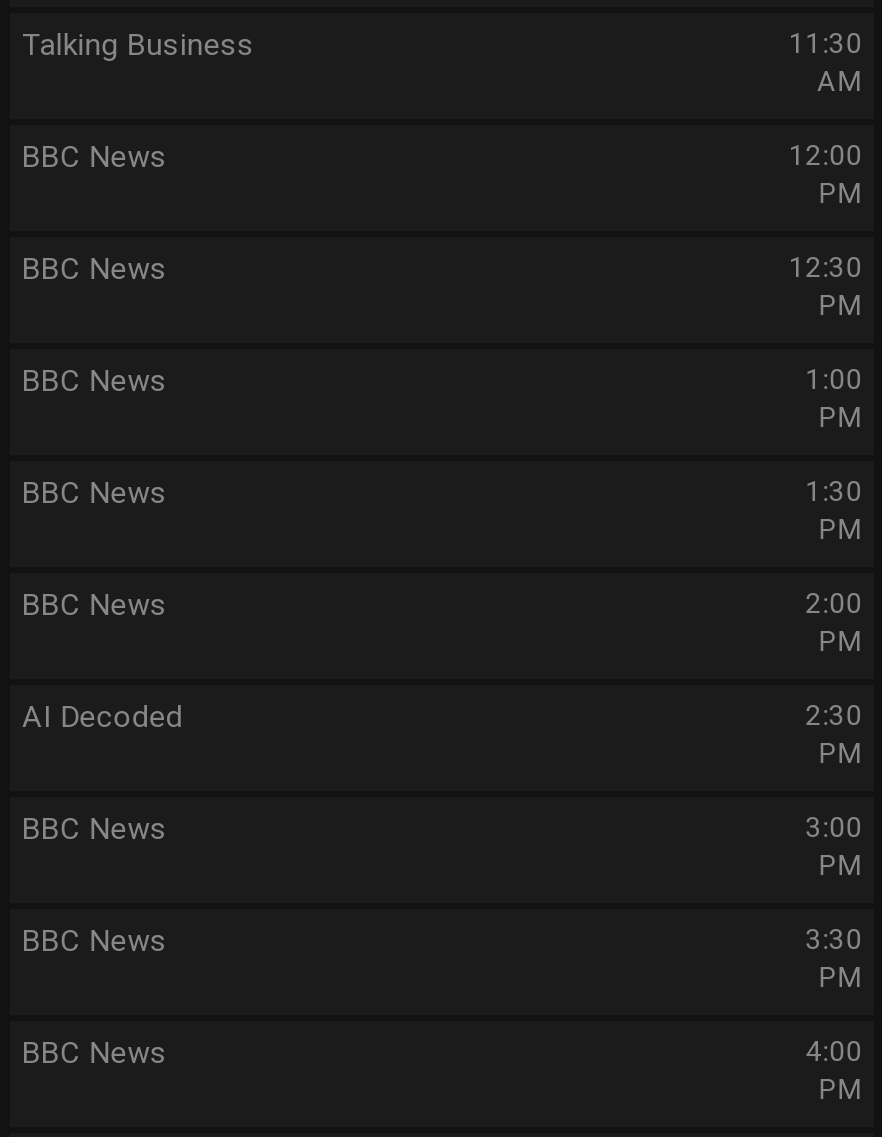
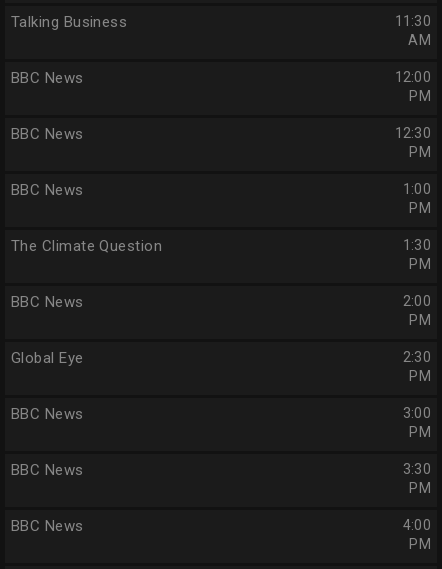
[22,475,167,511] BBC News -> [11,237,162,255] The Climate Question
[22,699,183,735] AI Decoded -> [11,349,83,367] Global Eye

